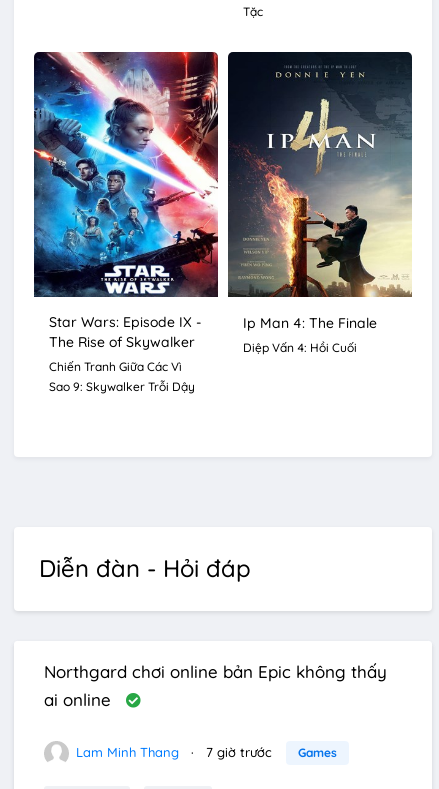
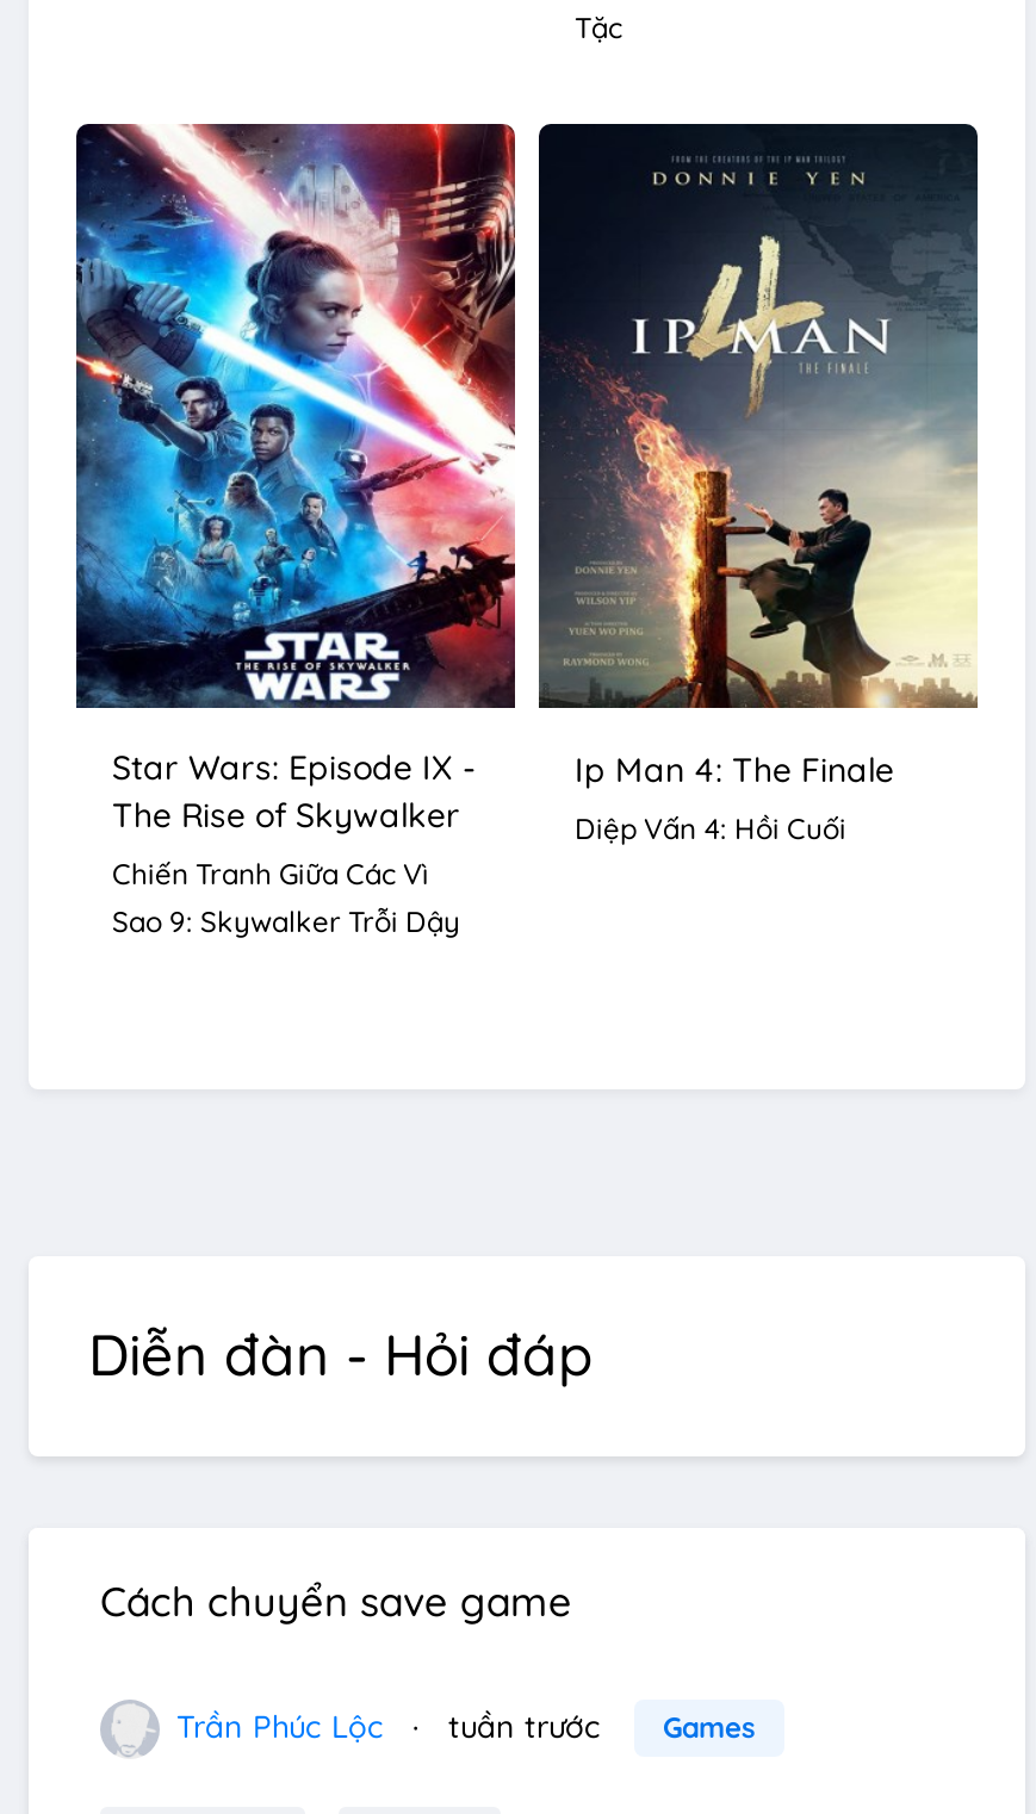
[44,661,387,710] Northgard chơi online bản Epic không thấy | ai online -> [100,1575,572,1625] Cách chuyển save game
[72,744,272,760] Lam Minh Thang | 7 giờ trước -> [167,1706,601,1745] Trần Phúc Lộc | tuần trước

